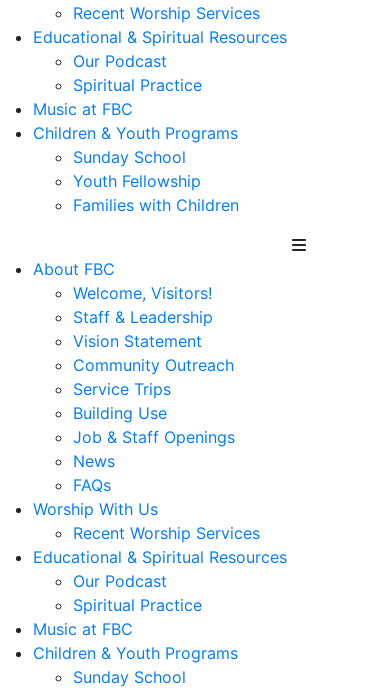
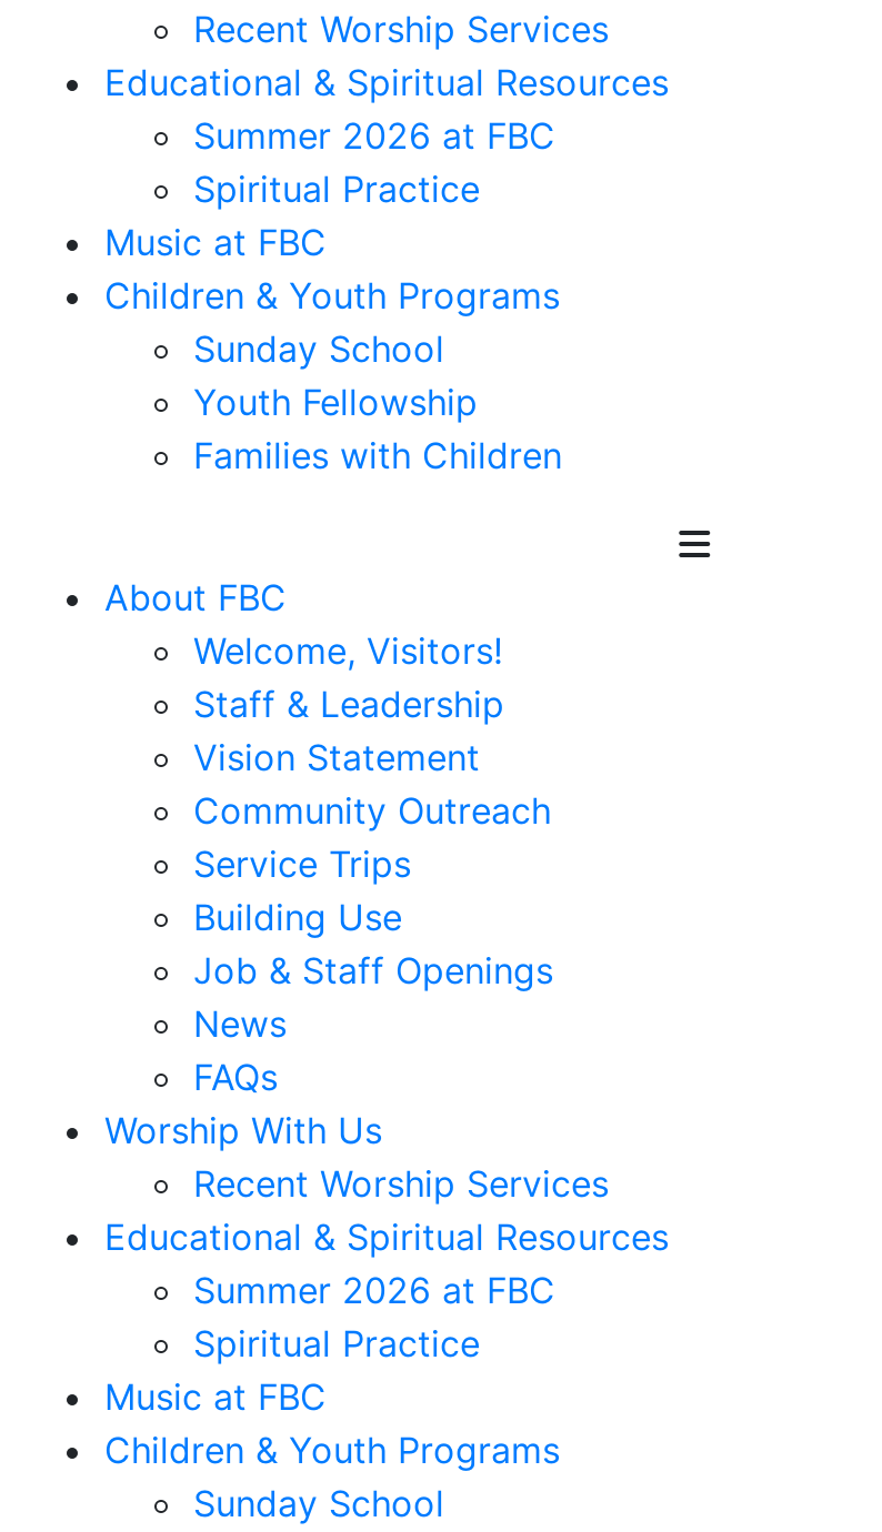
[73,51,167,71] Our Podcast -> [193,113,555,158] Summer 2026 at FBC
[73,571,167,591] Our Podcast -> [193,1268,555,1312] Summer 2026 at FBC

